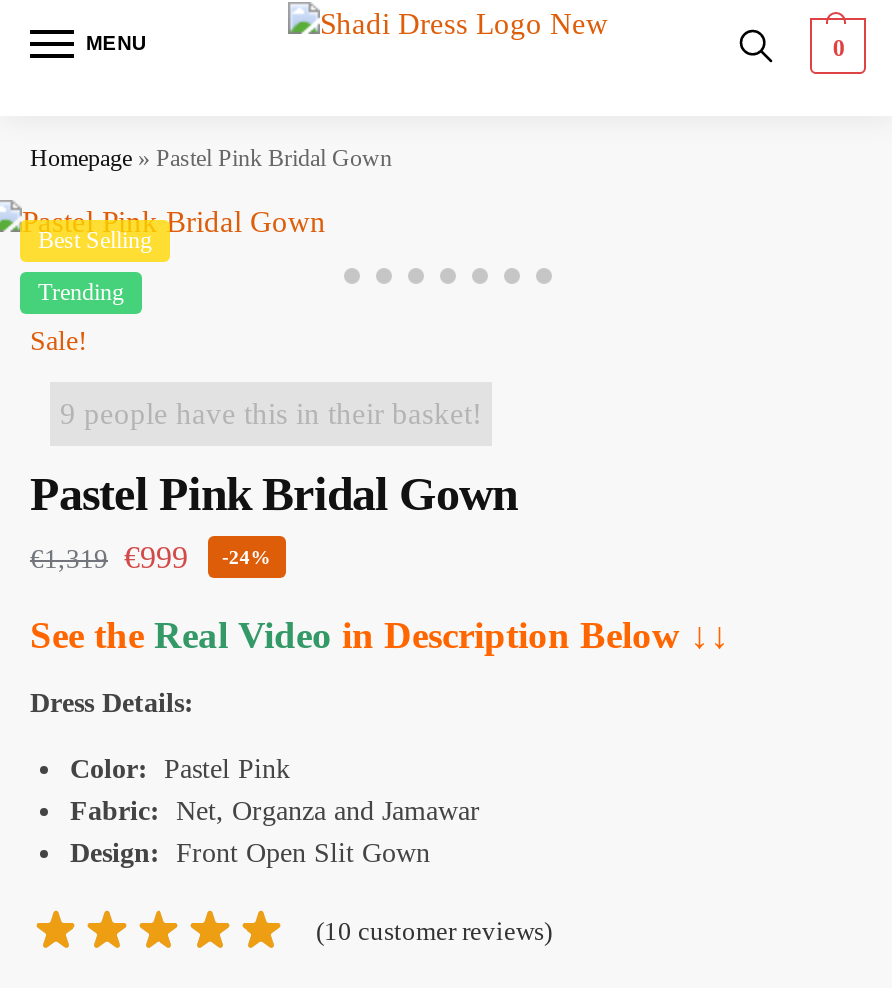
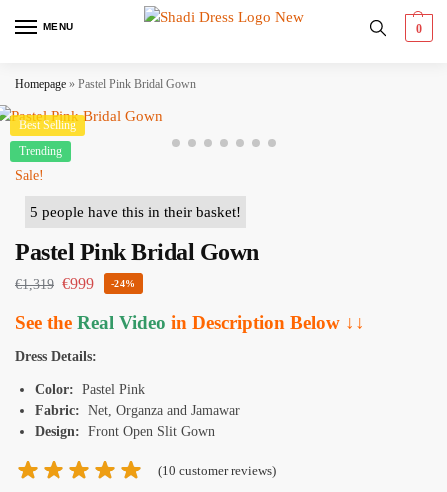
[60,398,482,430] 9 people have this in their basket! -> none

